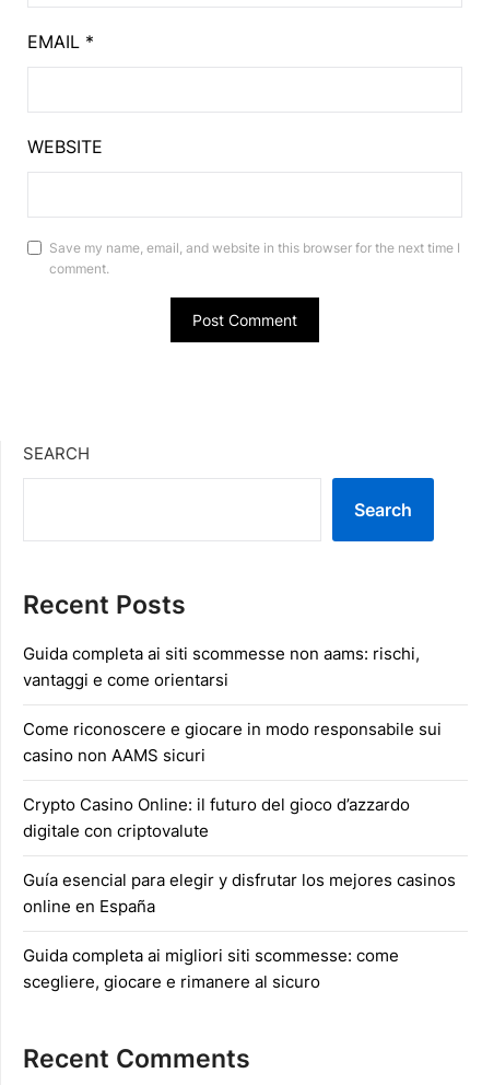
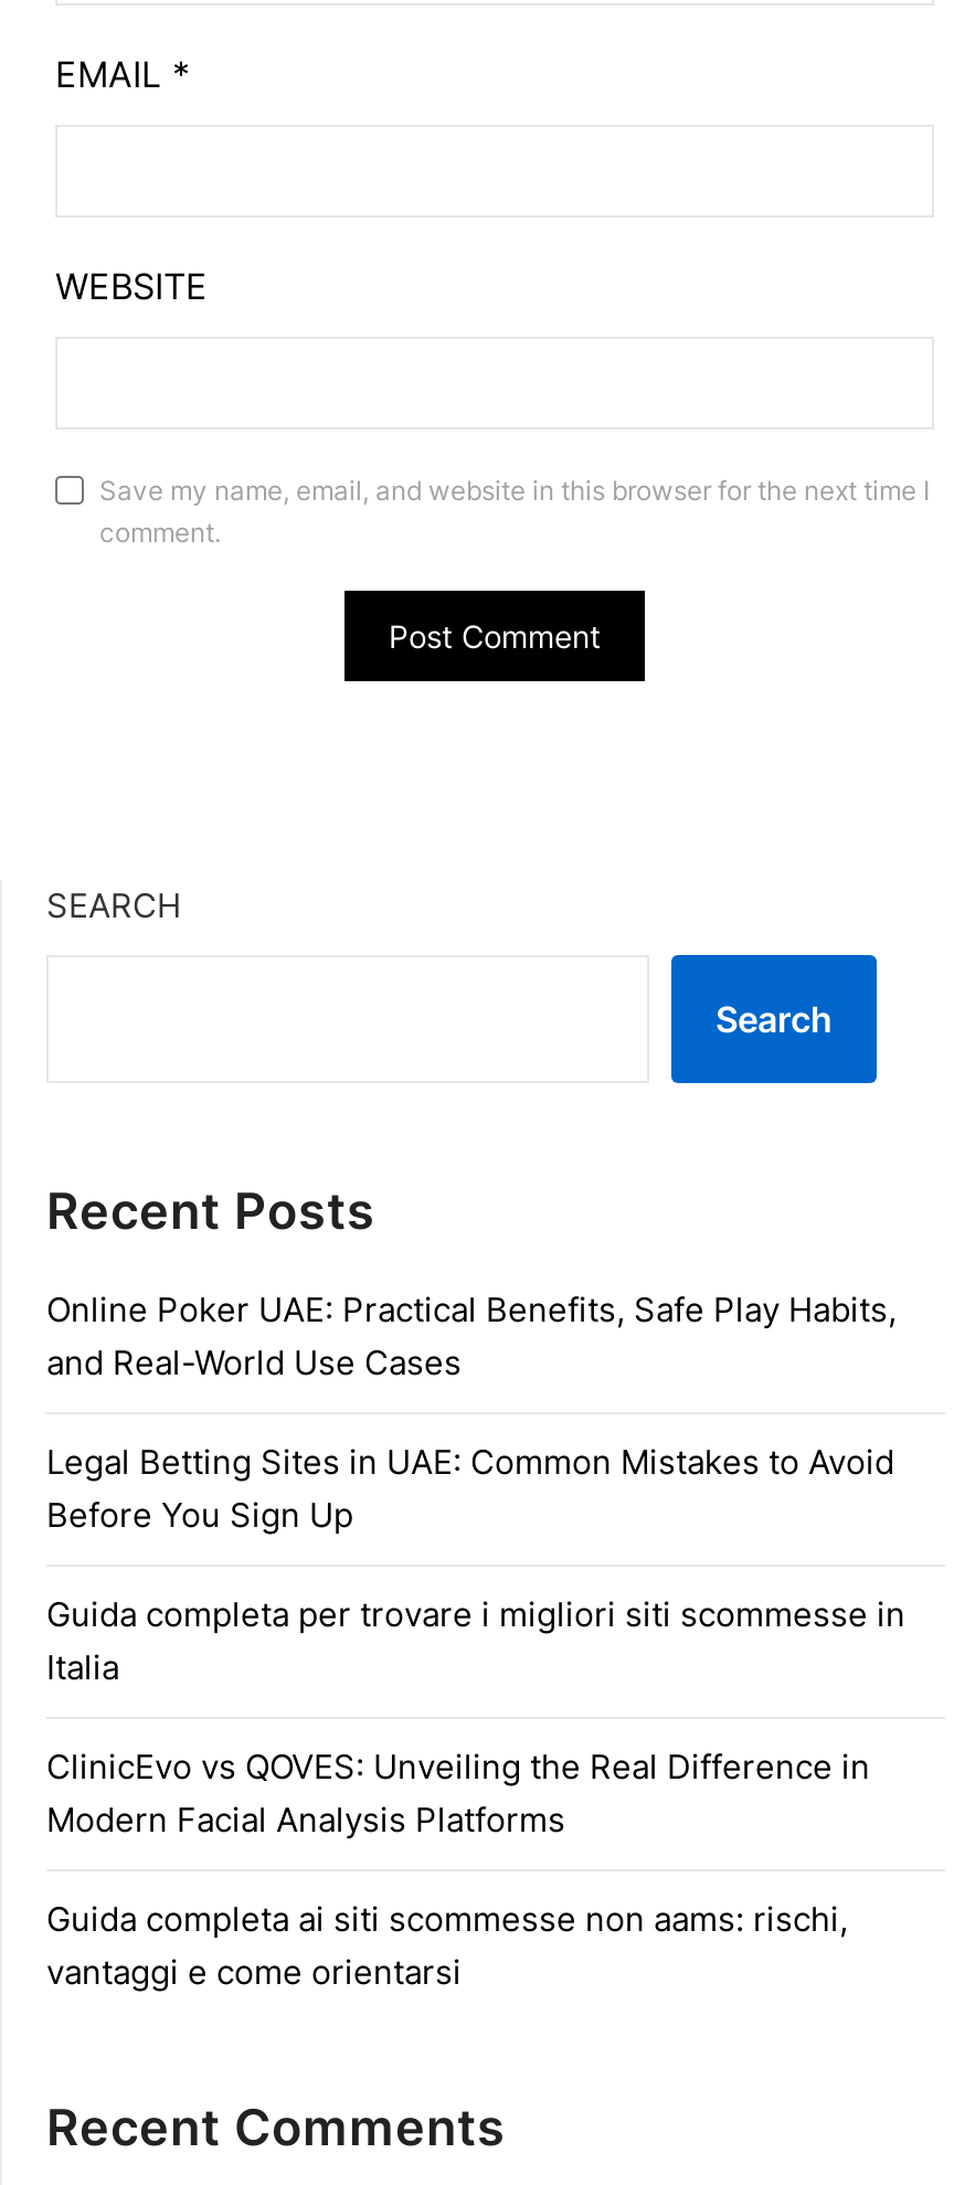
none -> [46,1289,905,1841] Online Poker UAE: Practical Benefits, Safe Play Habits, | and Real-World Use Cases | Legal Betting Sites in UAE: Common Mistakes to Avoid | Before You Sign Up | Guida completa per trovare i migliori siti scommesse in | Italia | ClinicEvo vs QOVES: Unveiling the Real Difference in | Modern Facial Analysis Platforms
moved [23,644,420,691] -> [46,1899,848,1994]: Guida completa ai siti scommesse non aams: rischi, | vantaggi e come orientarsi
[23,719,456,992] Come riconoscere e giocare in modo responsabile sui | casino non AAMS sicuri | Crypto Casino Online: il futuro del gioco d’azzardo | digitale con criptovalute | Guía esencial para elegir y disfrutar los mejores casinos | online en España | Guida completa ai migliori siti scommesse: come | scegliere, giocare e rimanere al sicuro -> none

